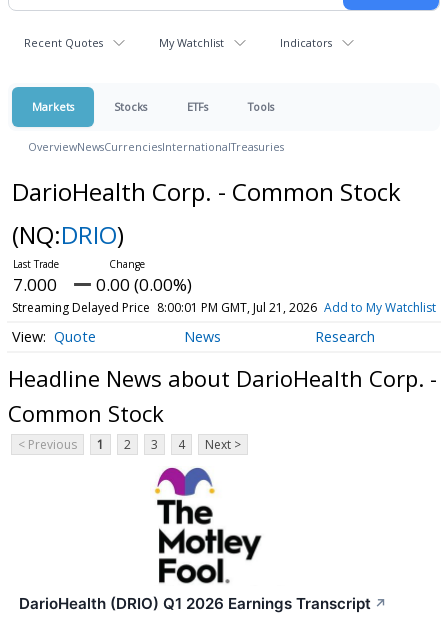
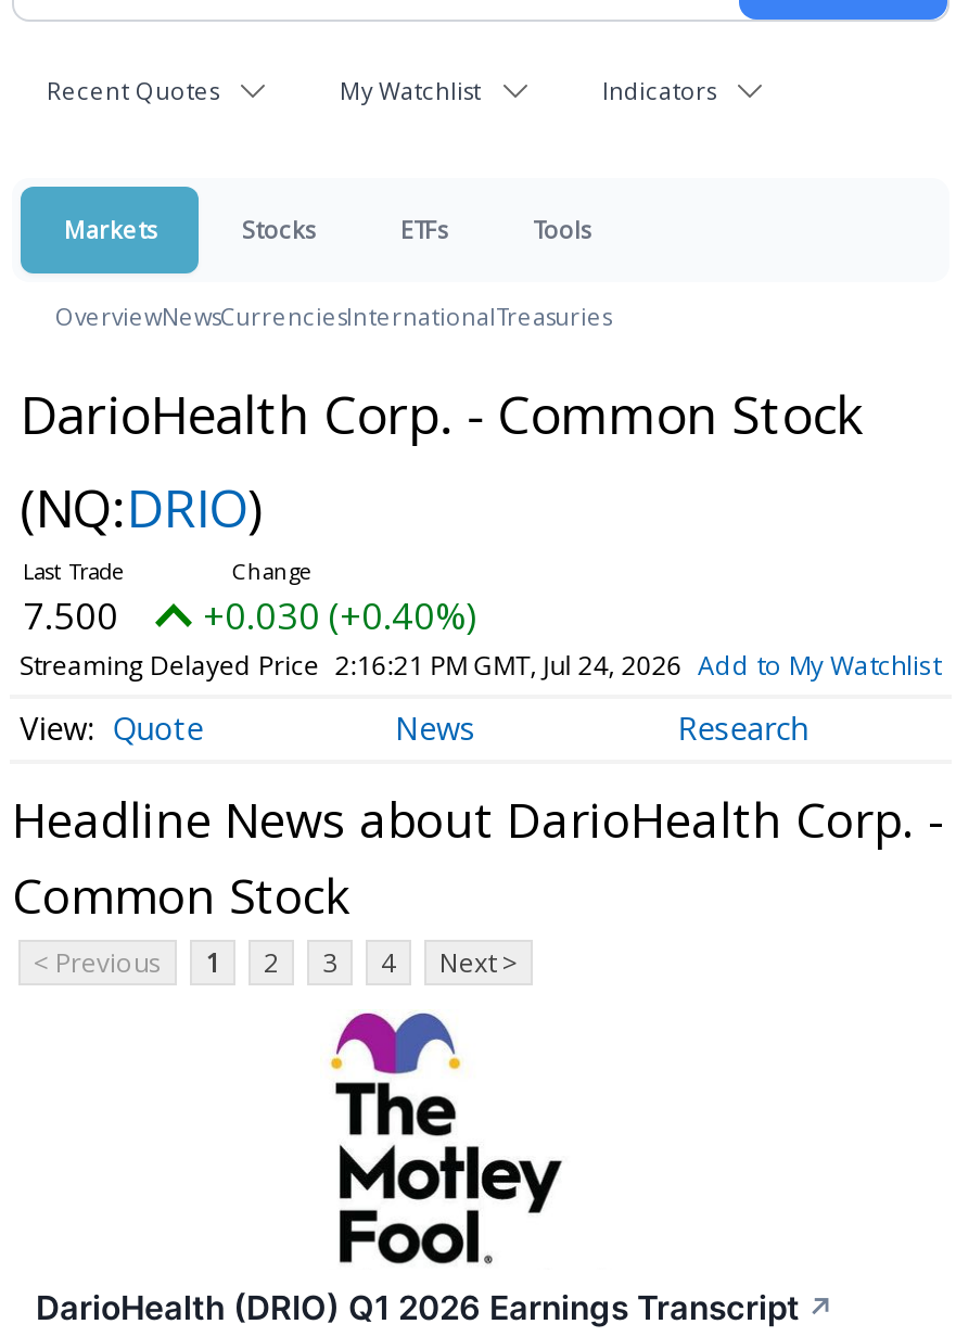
[13,273,57,296] 7.000 -> [23,590,118,640] 7.500
[96,273,192,296] 0.00 (0.00%) -> [203,590,476,640] +0.030 (+0.40%)
[12,299,436,316] Streaming Delayed Price 8:00:01 PM GMT, Jul 21, 2026 Add to My Watchlist -> [20,647,941,684] Streaming Delayed Price 2:16:21 PM GMT, Jul 24, 2026 Add to My Watchlist

